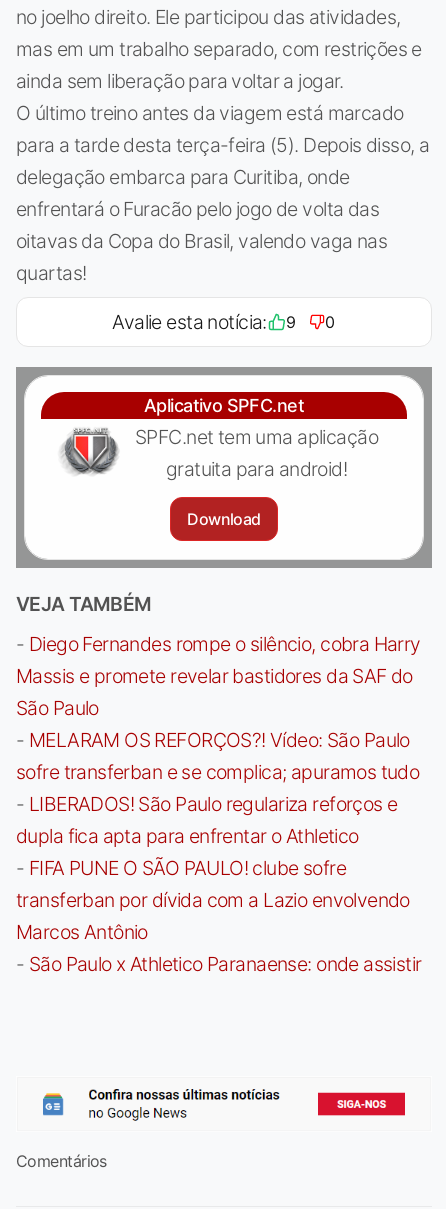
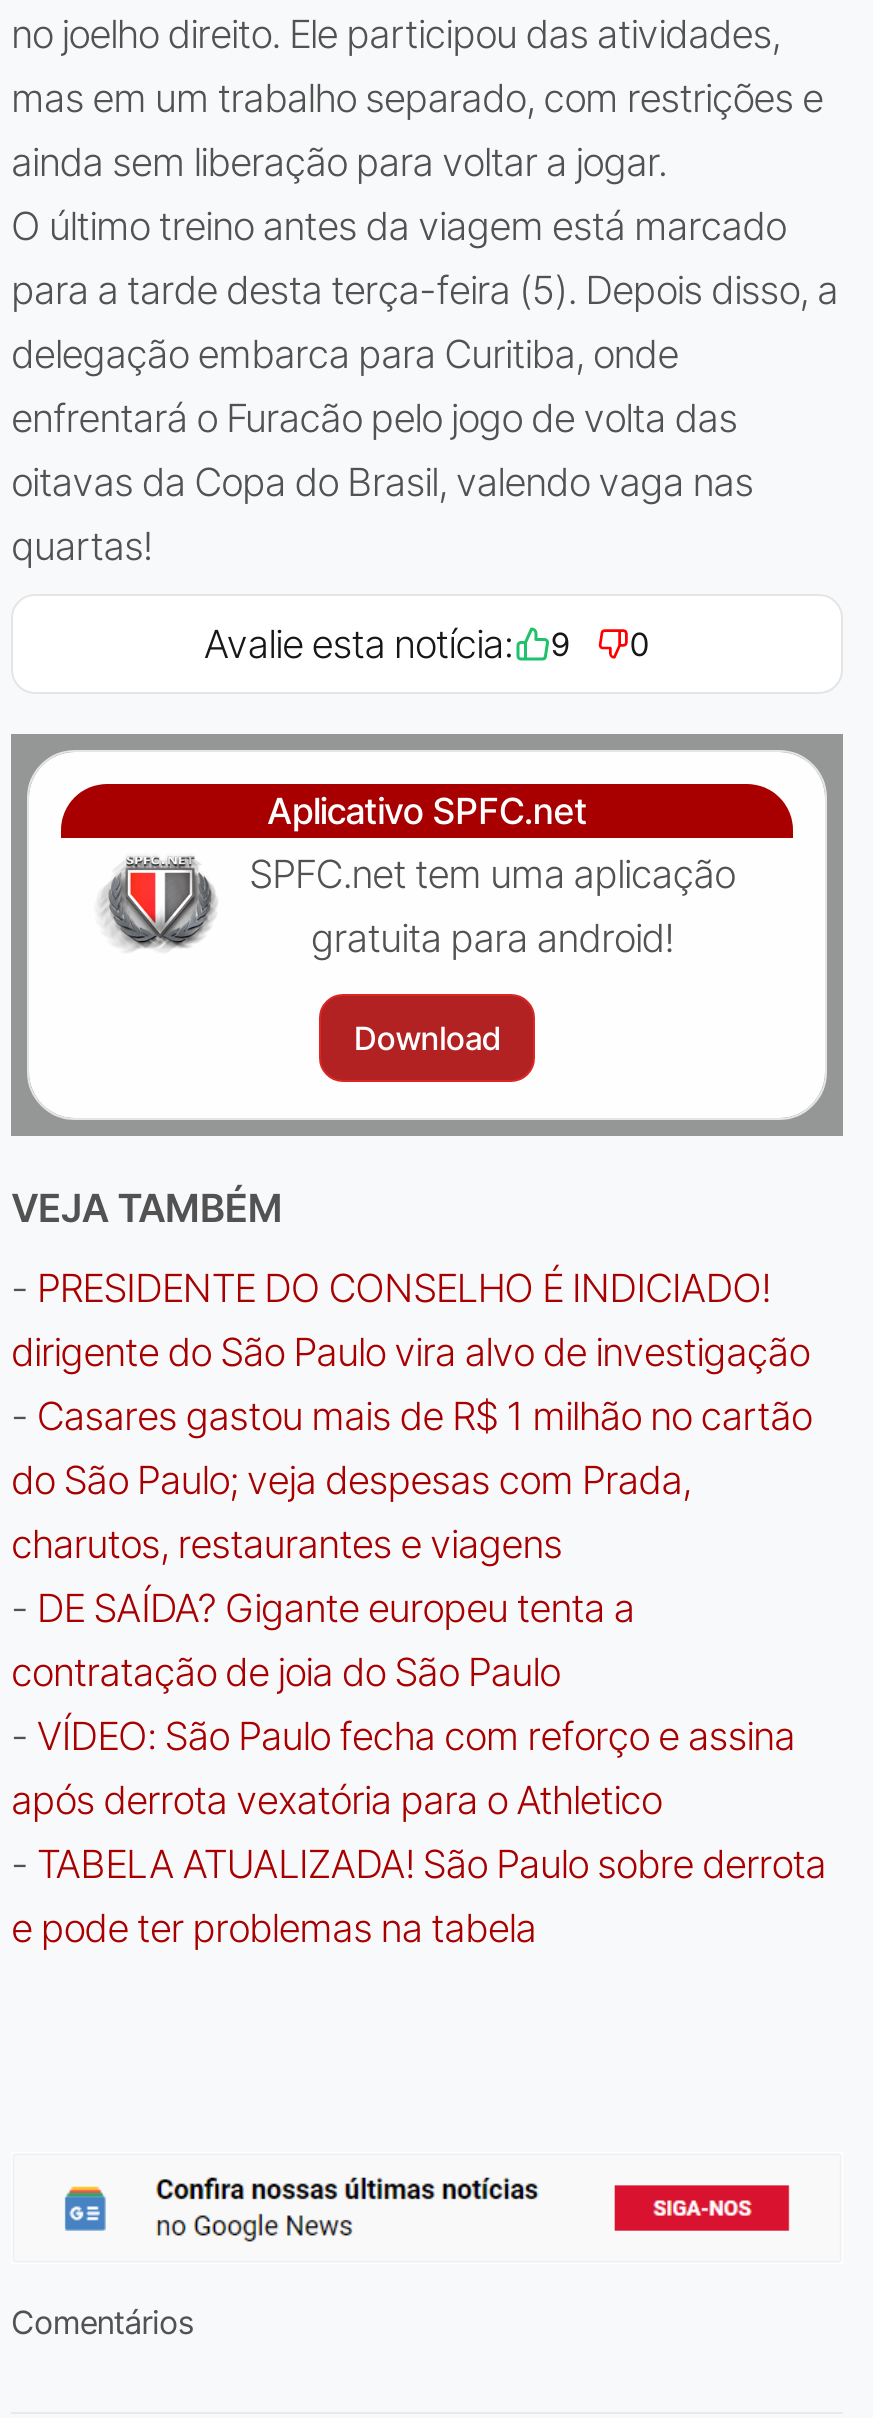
[16,632,421,976] - Diego Fernandes rompe o silêncio, cobra Harry | Massis e promete revelar bastidores da SAF do | São Paulo | - MELARAM OS REFORÇOS?! Vídeo: São Paulo | sofre transferban e se complica; apuramos tudo | - LIBERADOS! São Paulo regulariza reforços e | dupla fica apta para enfrentar o Athletico | - FIFA PUNE O SÃO PAULO! clube sofre | transferban por dívida com a Lazio envolvendo | Marcos Antônio | - São Paulo x Athletico Paranaense: onde assistir -> [11,1265,826,1953] - PRESIDENTE DO CONSELHO É INDICIADO! | dirigente do São Paulo vira alvo de investigação | - Casares gastou mais de R$ 1 milhão no cartão | do São Paulo; veja despesas com Prada, | charutos, restaurantes e viagens | - DE SAÍDA? Gigante europeu tenta a | contratação de joia do São Paulo | - VÍDEO: São Paulo fecha com reforço e assina | após derrota vexatória para o Athletico | - TABELA ATUALIZADA! São Paulo sobre derrota | e pode ter problemas na tabela

